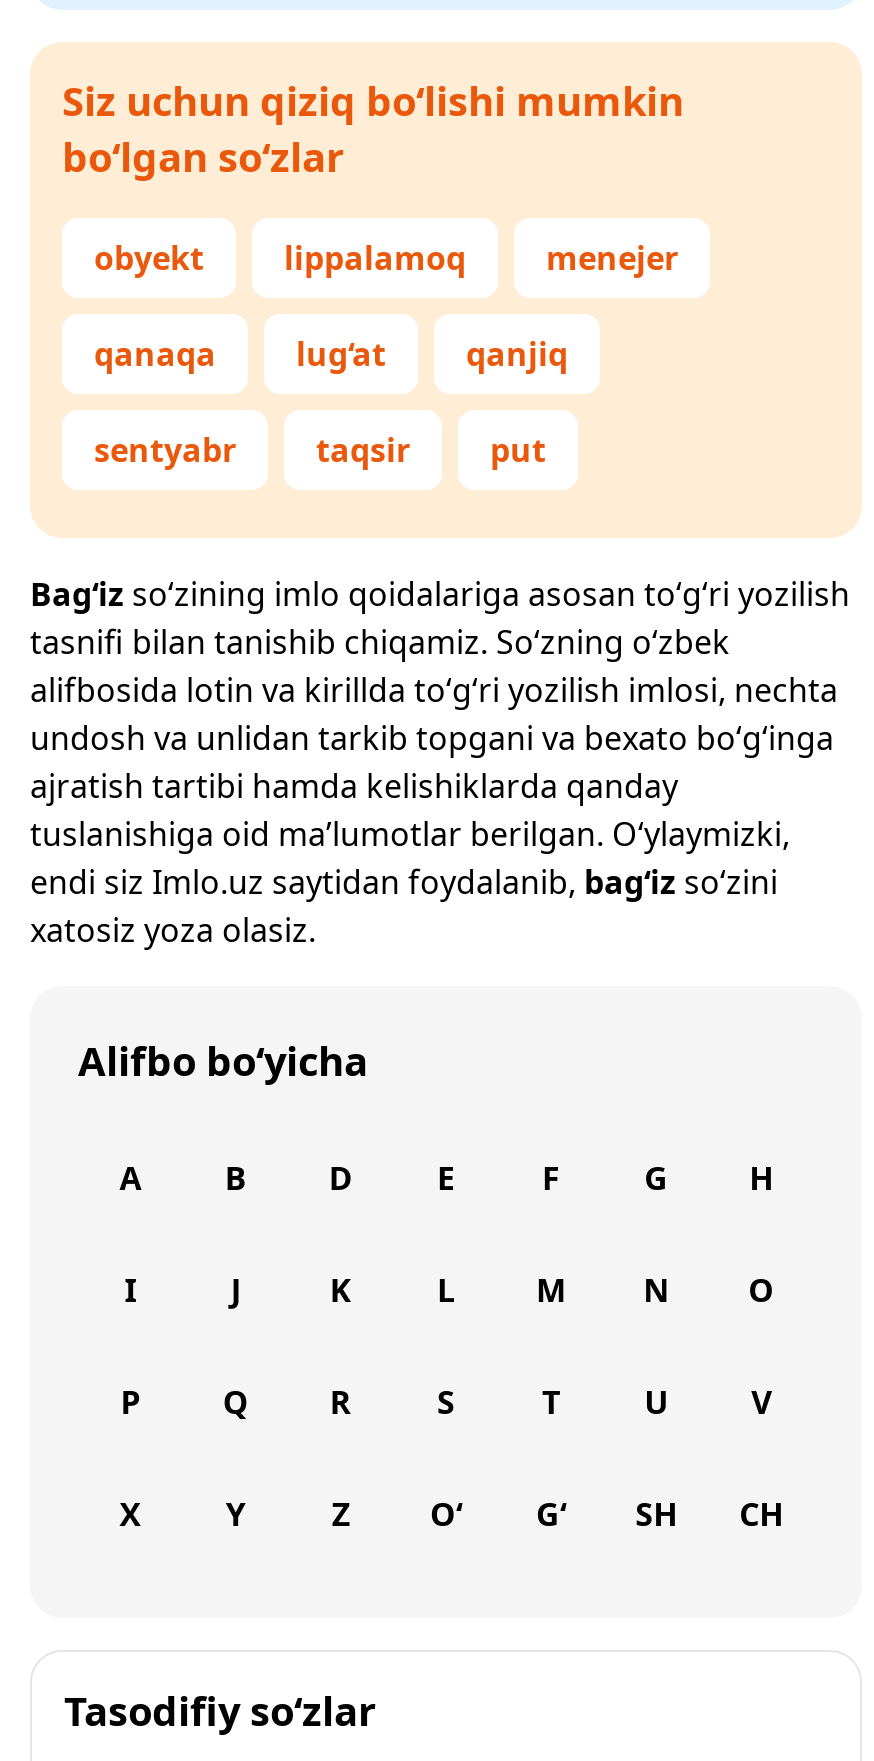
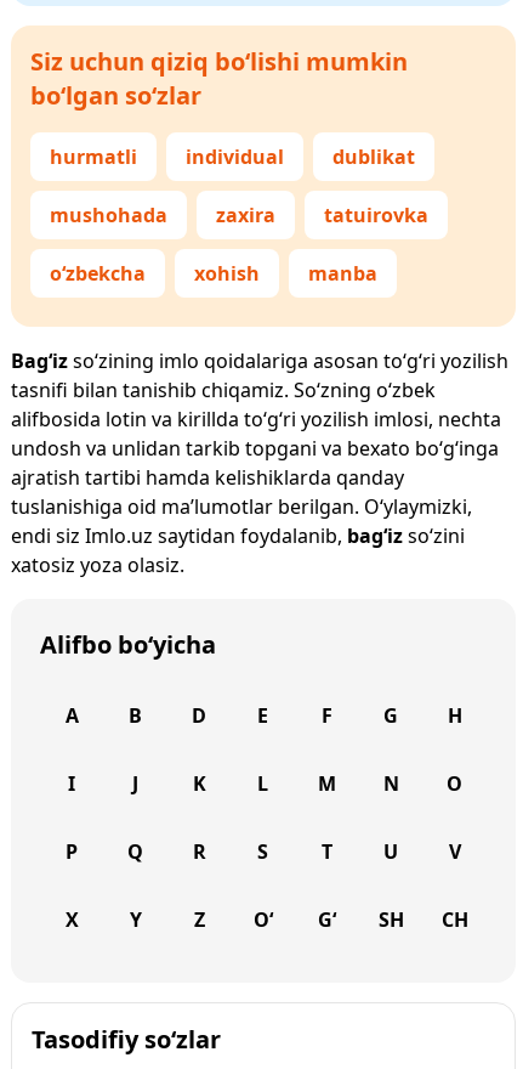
[94,236,678,280] obyekt | lippalamoq | menejer -> [50,143,415,170] hurmatli | individual | dublikat
[94,332,568,376] qanaqa | lug‘at | qanjiq -> [50,202,428,228] mushohada | zaxira | tatuirovka
[94,428,546,472] sentyabr | taqsir | put -> [50,260,377,287] o‘zbekcha | xohish | manba

